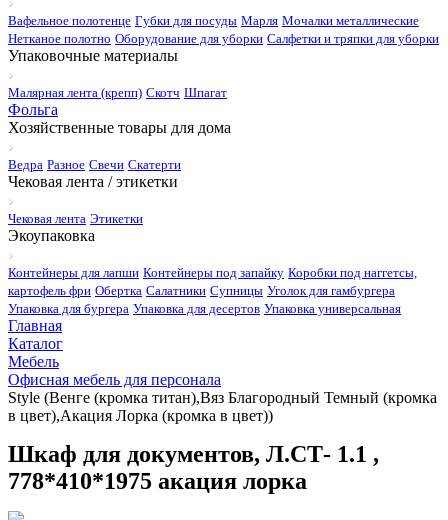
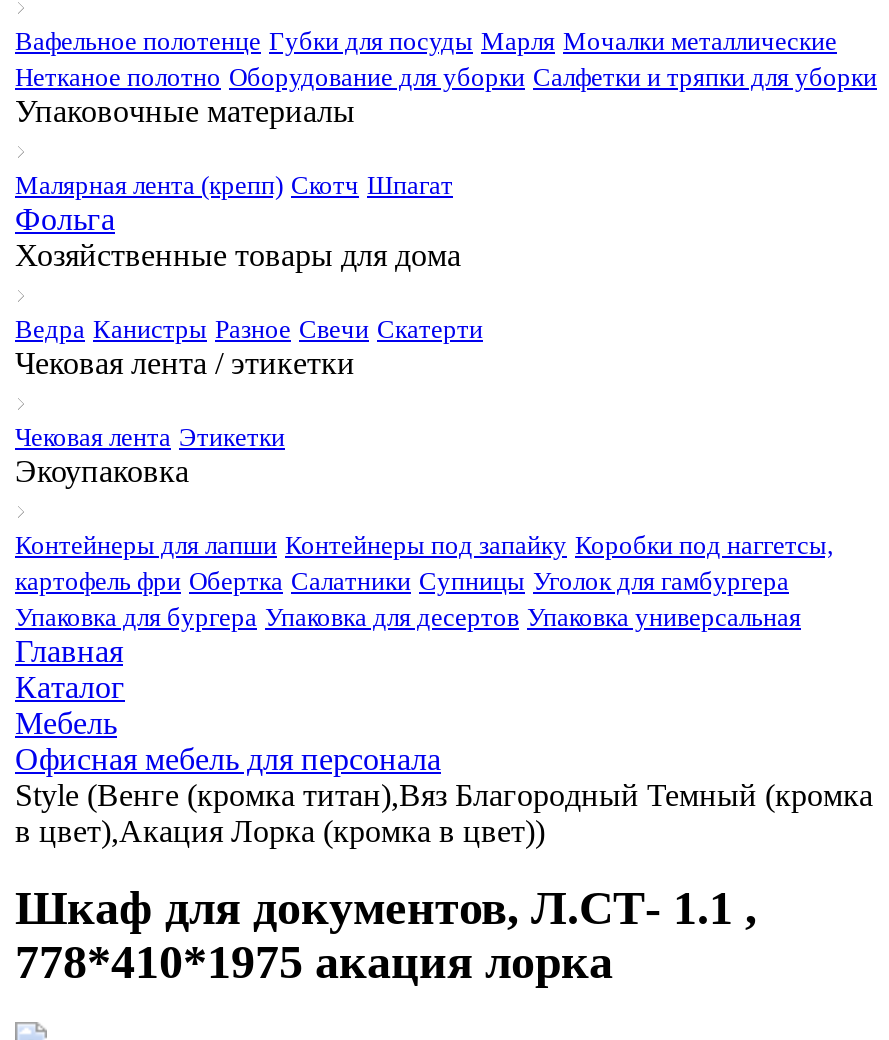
[8,157,181,172] Ведра Разное Свечи Скатерти -> [15,314,483,344] Ведра Канистры Разное Свечи Скатерти

